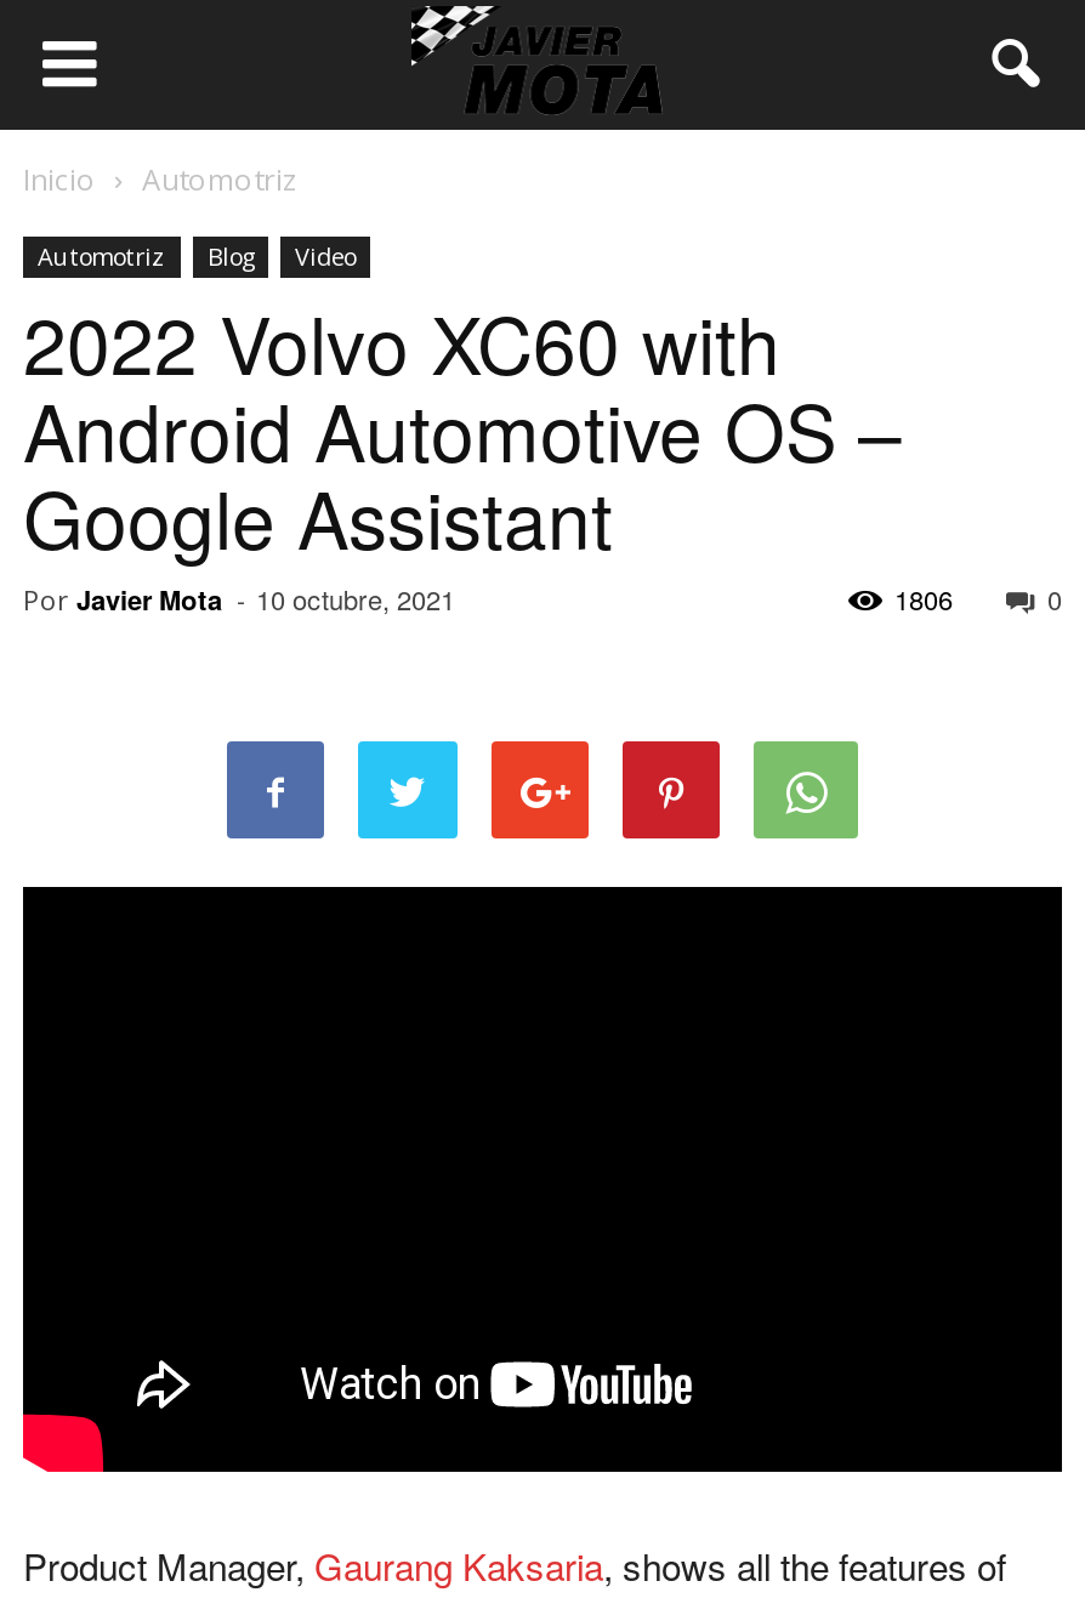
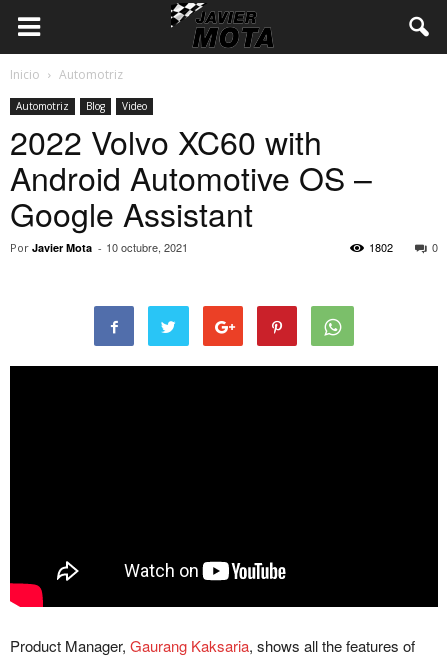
[894,579,953,618] 1806 -> [369,239,393,255] 1802

